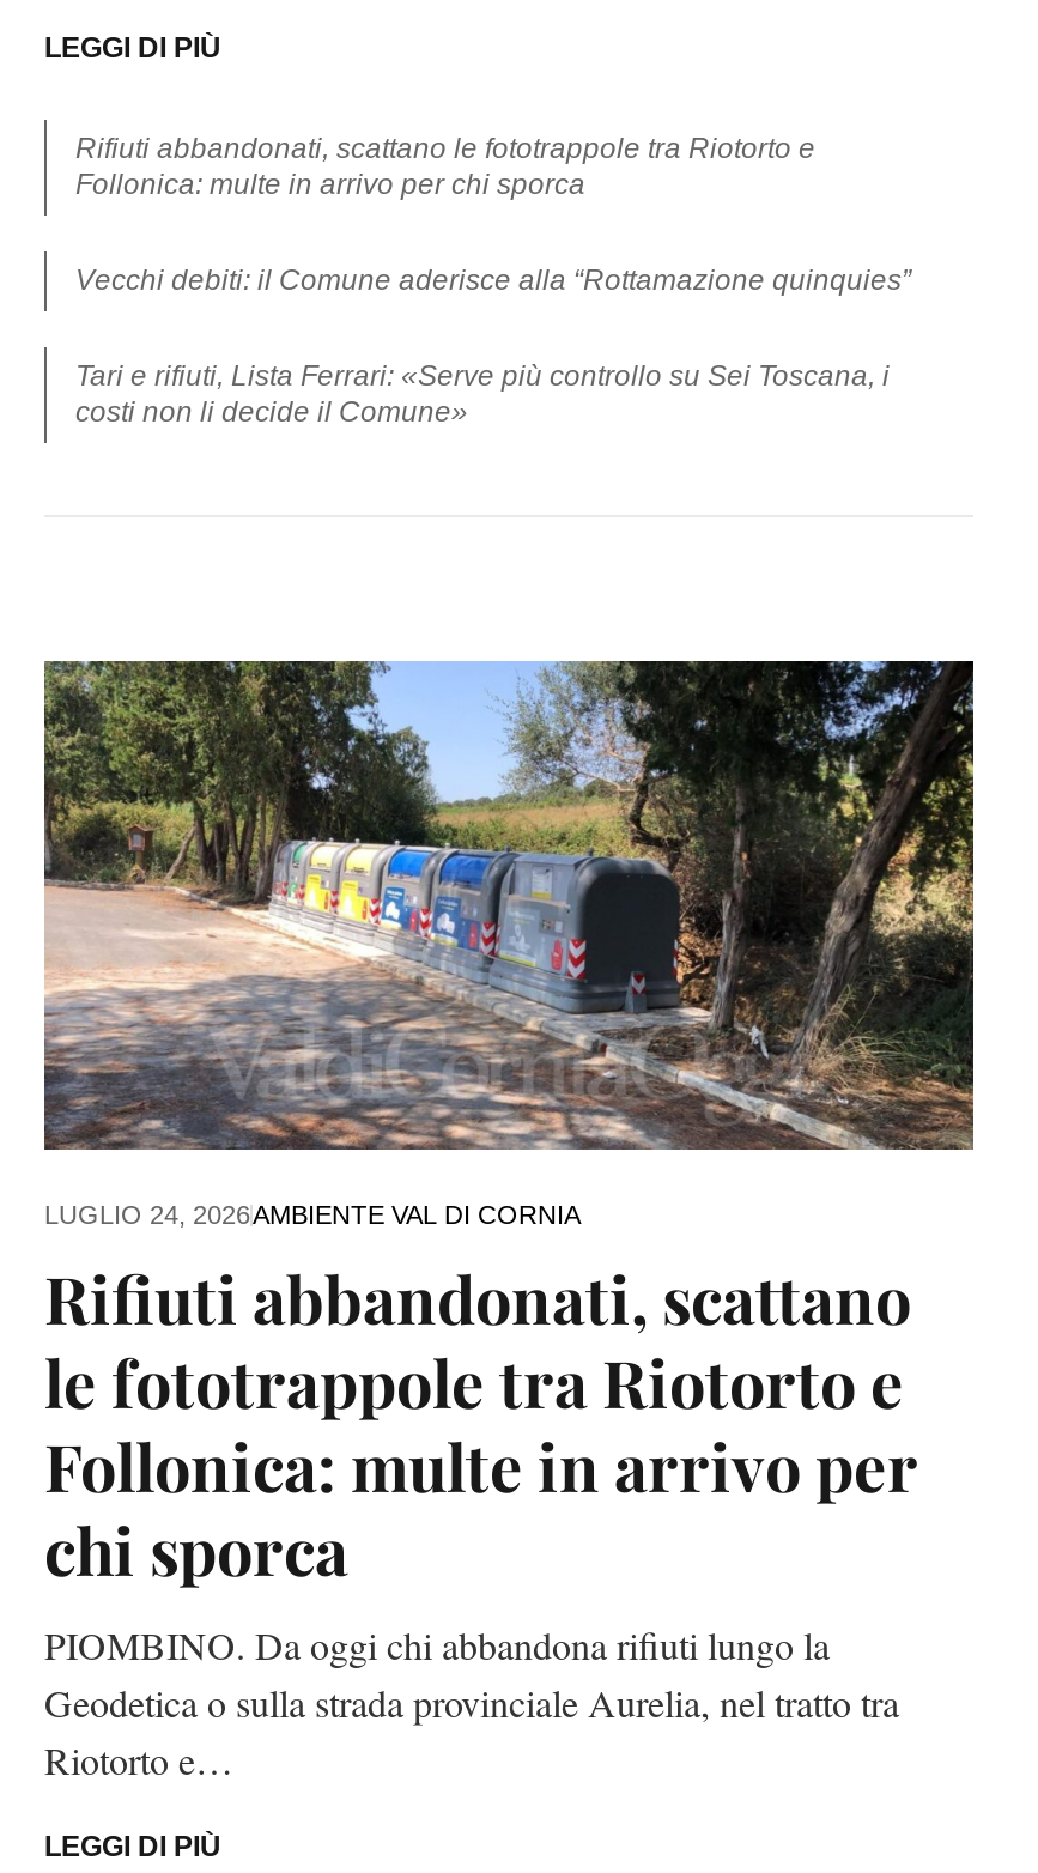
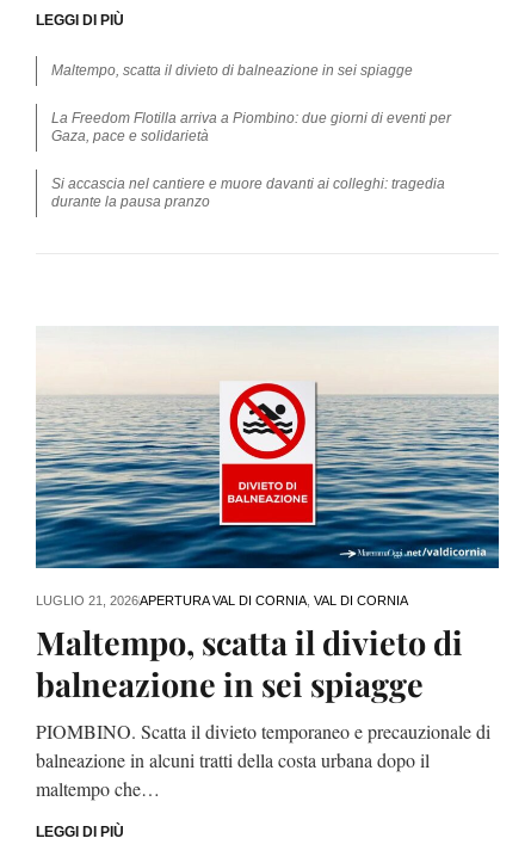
[75,131,815,200] Rifiuti abbandonati, scattano le fototrappole tra Riotorto e | Follonica: multe in arrivo per chi sporca -> [51,62,413,78] Maltempo, scatta il divieto di balneazione in sei spiagge
[75,263,911,296] Vecchi debiti: il Comune aderisce alla “Rottamazione quinquies” -> [51,109,451,144] La Freedom Flotilla arriva a Piombino: due giorni di eventi per | Gaza, pace e solidarietà
[75,358,890,428] Tari e rifiuti, Lista Ferrari: «Serve più controllo su Sei Toscana, i | costi non li decide il Comune» -> [51,175,445,210] Si accascia nel cantiere e muore davanti ai colleghi: tragedia | durante la pausa pranzo
[42,659,976,1783] [image] | LUGLIO 24, 2026AMBIENTE VAL DI CORNIA | Rifiuti abbandonati, scattano | le fototrappole tra Riotorto e | Follonica: multe in arrivo per | chi sporca | PIOMBINO. Da oggi chi abbandona rifiuti lungo la | Geodetica o sulla strada provinciale Aurelia, nel tratto tra | Riotorto e… -> [35,326,500,801] [image] | LUGLIO 21, 2026APERTURA VAL DI CORNIA, VAL DI CORNIA | Maltempo, scatta il divieto di | balneazione in sei spiagge | PIOMBINO. Scatta il divieto temporaneo e precauzionale di | balneazione in alcuni tratti della costa urbana dopo il | maltempo che…

